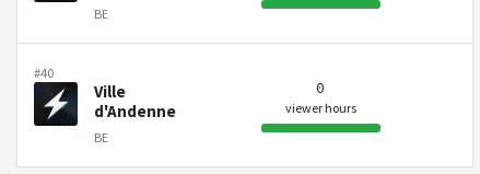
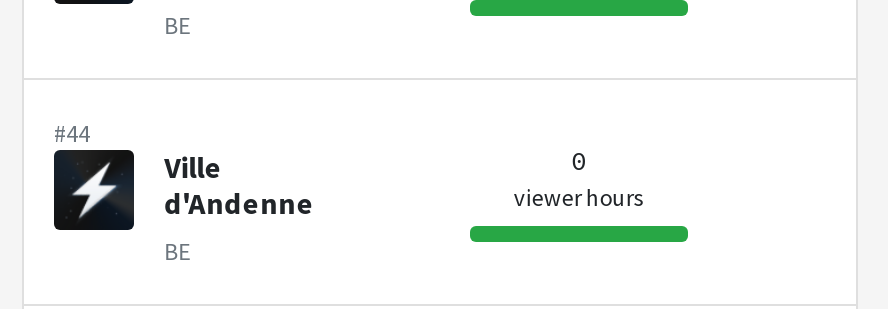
[34,65,54,81] #40 -> [54,118,90,148] #44

